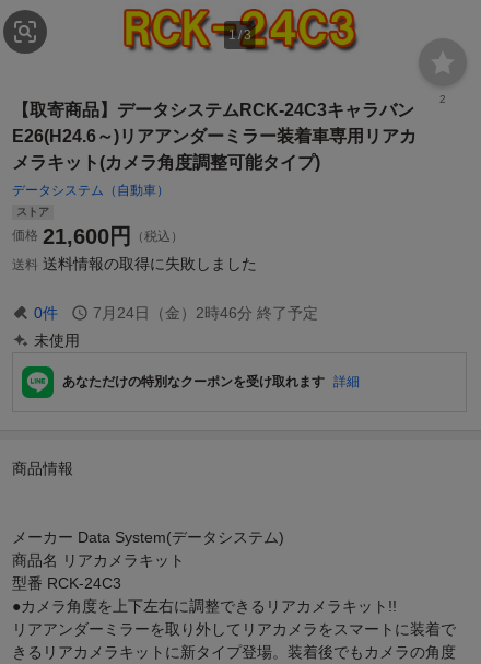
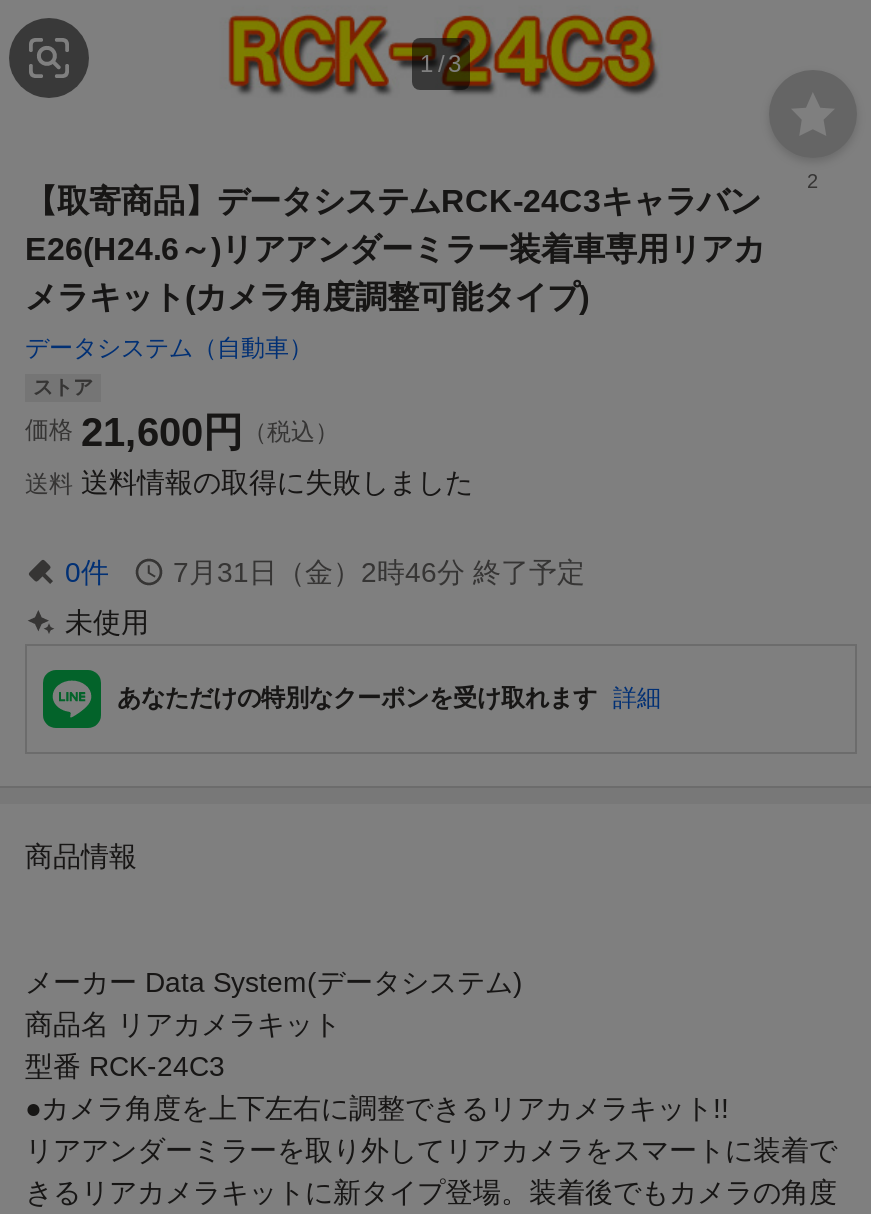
[93,304,318,321] 7月24日（金）2時46分 終了予定 -> [173,556,585,588] 7月31日（金）2時46分 終了予定

